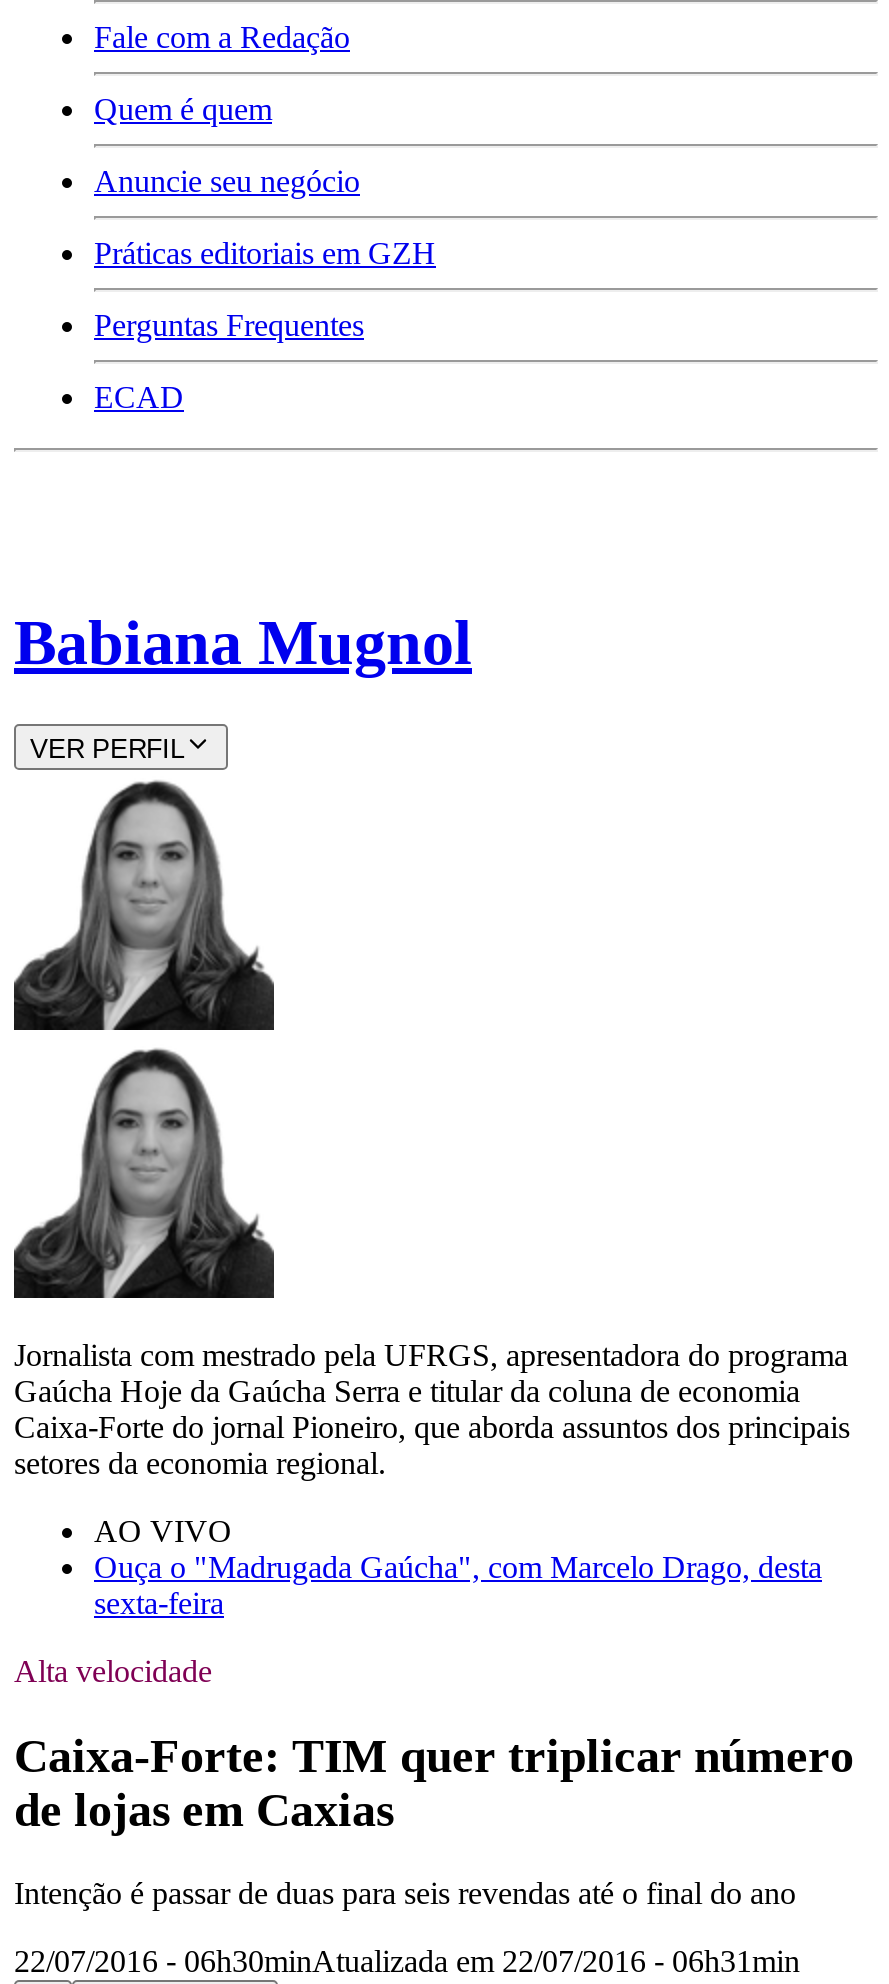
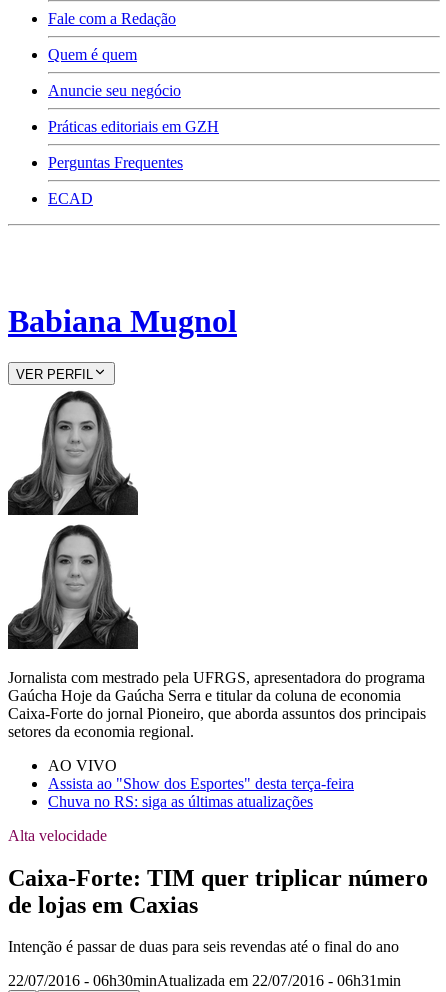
[94,1549,822,1619] Ouça o "Madrugada Gaúcha", com Marcelo Drago, desta | sexta-feira -> [48,775,354,810] Assista ao "Show dos Esportes" desta terça-feira | Chuva no RS: siga as últimas atualizações

